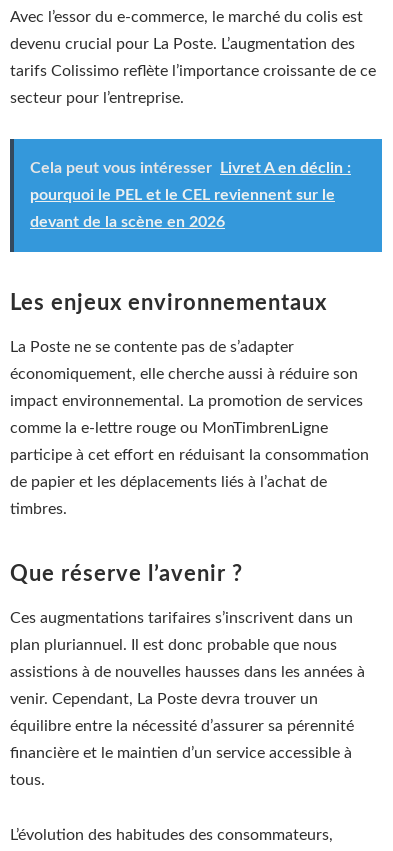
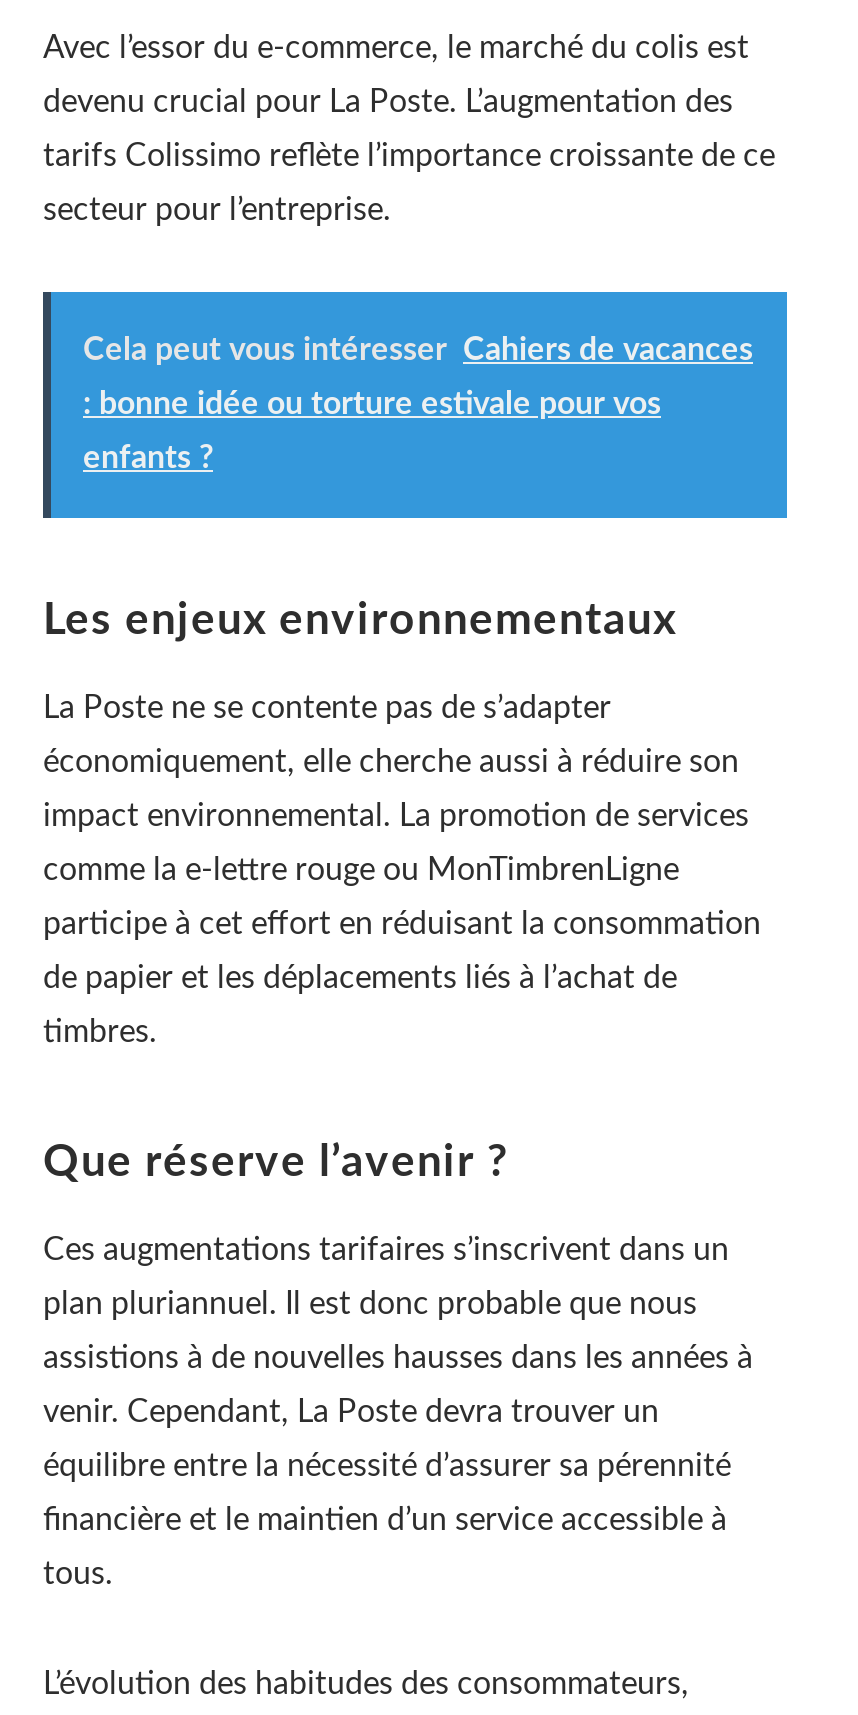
[30,160,351,176] Cela peut vous intéresser Livret A en déclin : -> [83,335,753,367] Cela peut vous intéresser Cahiers de vacances
[30,187,335,203] pourquoi le PEL et le CEL reviennent sur le -> [83,389,661,421] : bonne idée ou torture estivale pour vos
[30,214,225,230] devant de la scène en 2026 -> [83,443,213,475] enfants ?

